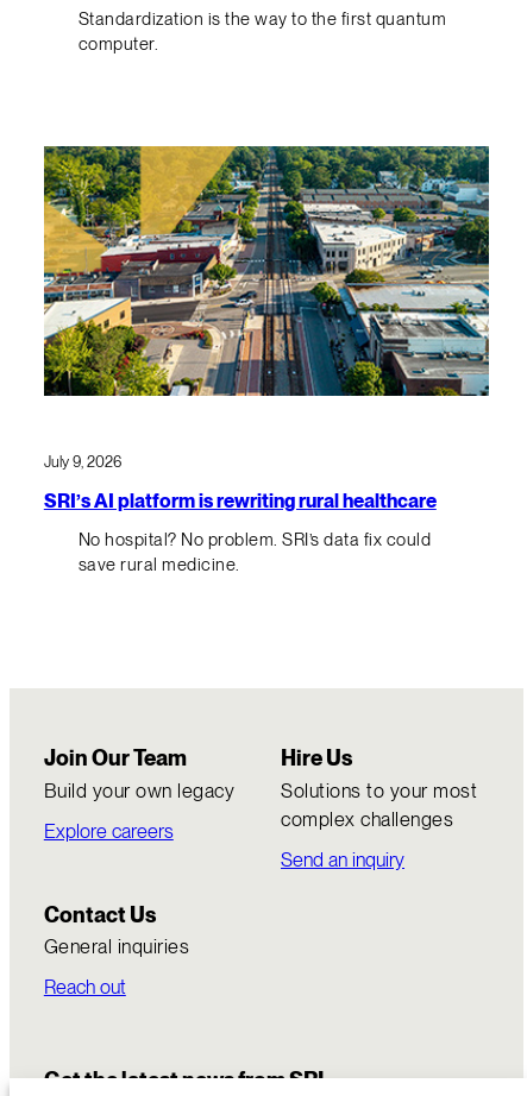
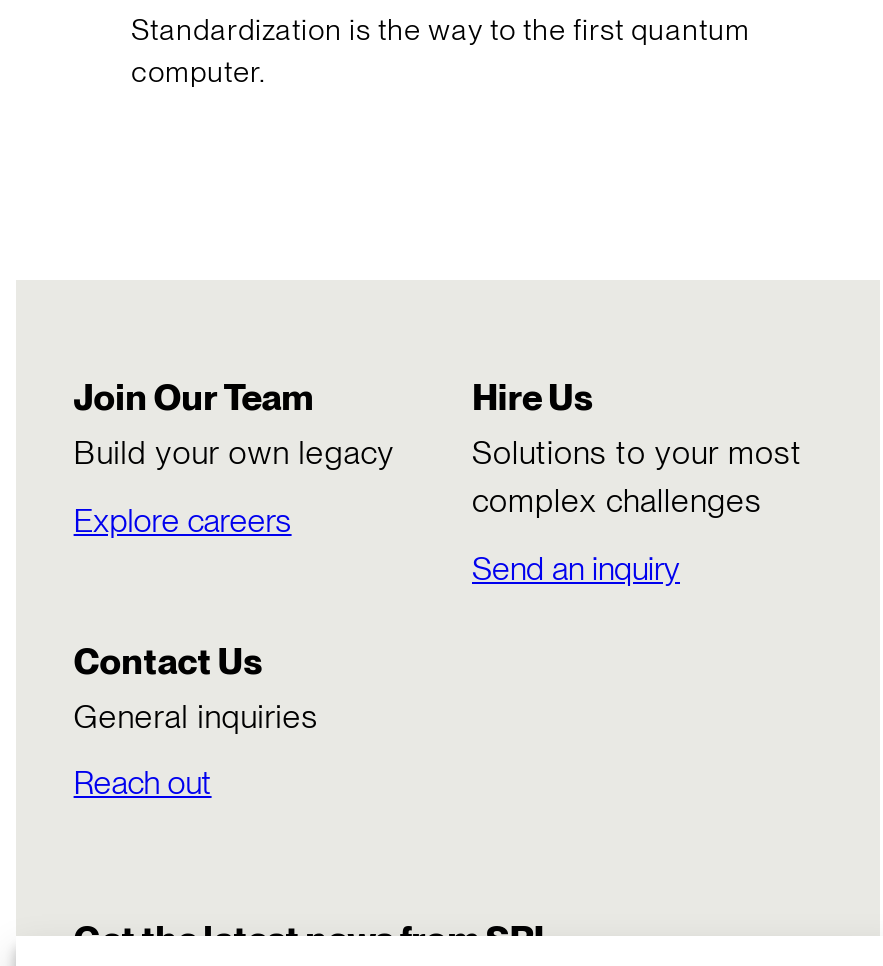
[43,145,490,397] [image] -> none
[44,453,436,575] July 9, 2026 | SRI’s AI platform is rewriting rural healthcare | No hospital? No problem. SRI’s data fix could | save rural medicine. -> none

